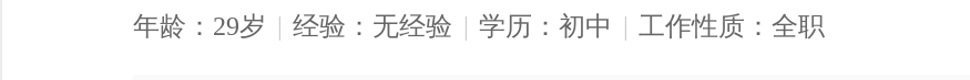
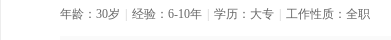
[133,11,612,42] 年龄：29岁 | 经验：无经验 | 学历：初中 -> [60,7,274,21] 年龄：30岁 | 经验：6-10年 | 学历：大专

